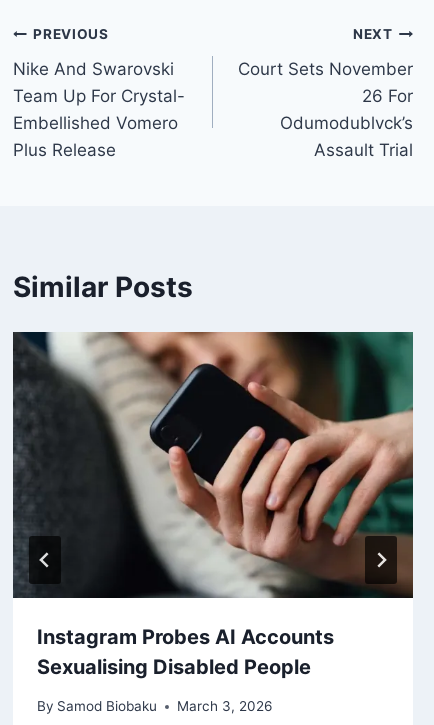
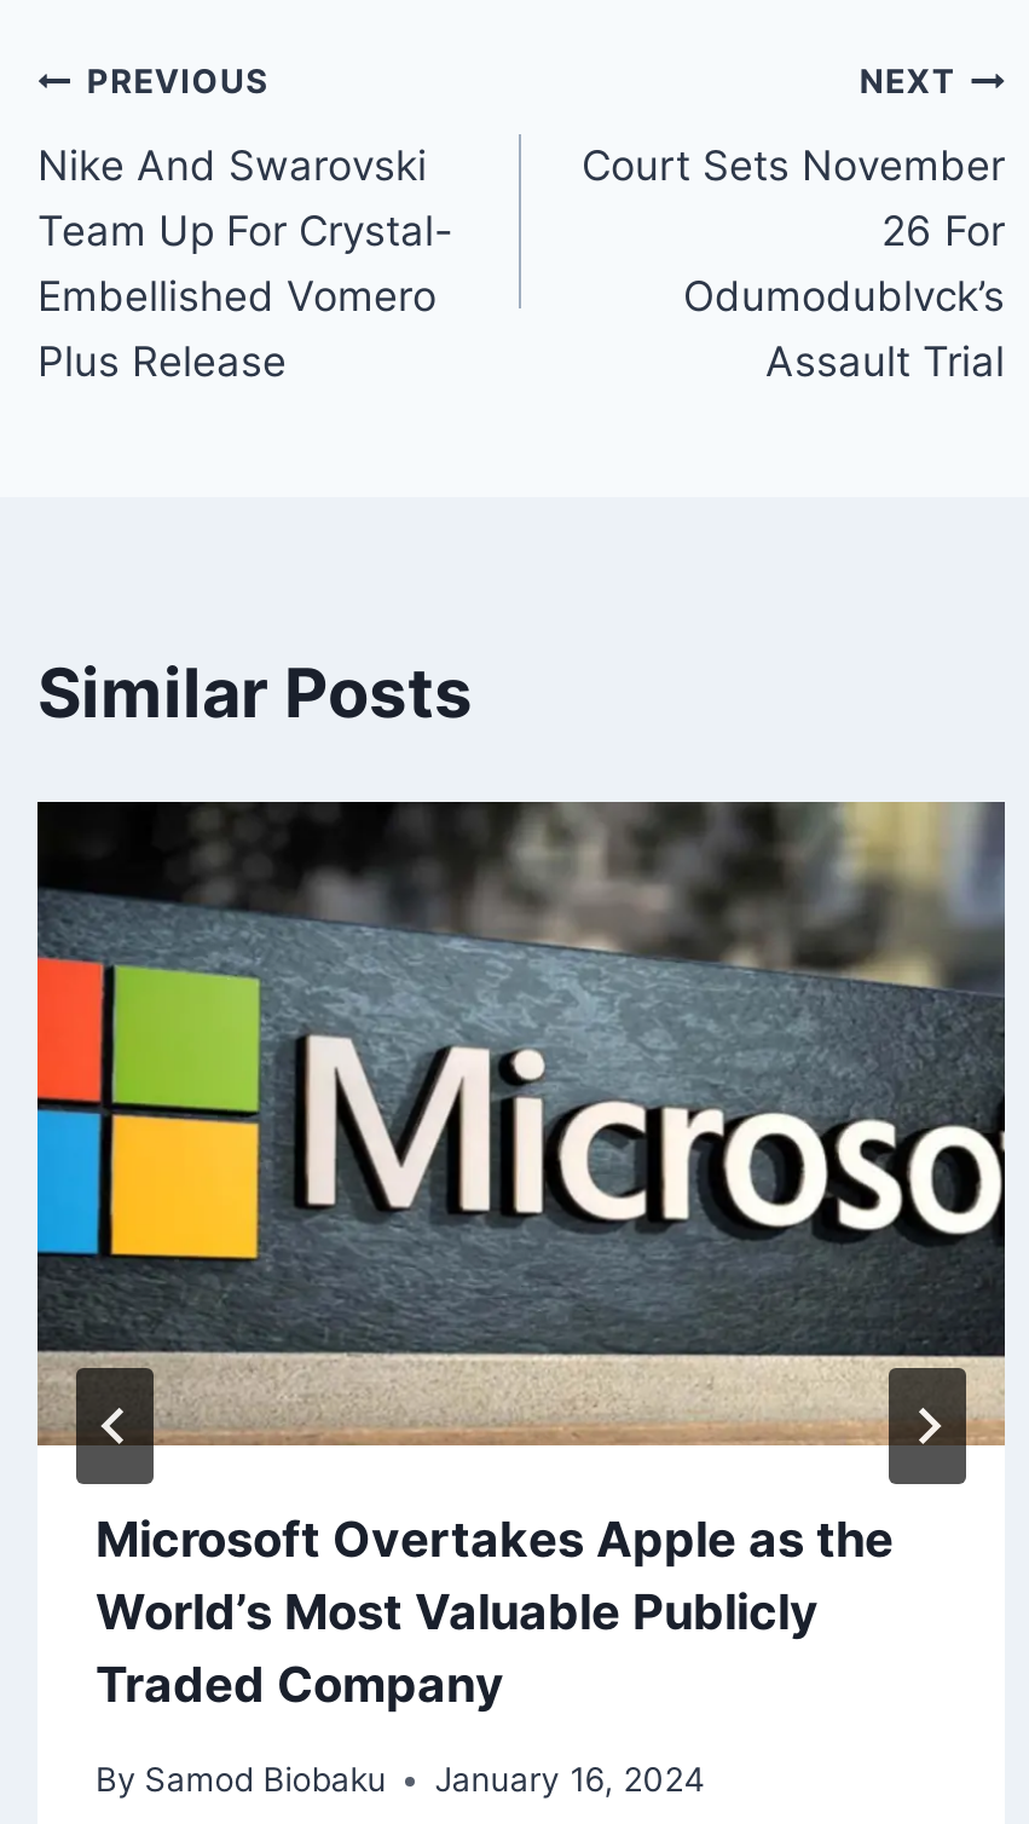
[12,331,414,679] [image] | Instagram Probes AI Accounts | Sexualising Disabled People -> [35,800,1007,1715] [image] | Microsoft Overtakes Apple as the | World’s Most Valuable Publicly | Traded Company
[37,698,272,714] By Samod Biobaku March 3, 2026 -> [96,1760,705,1799] By Samod Biobaku January 16, 2024

